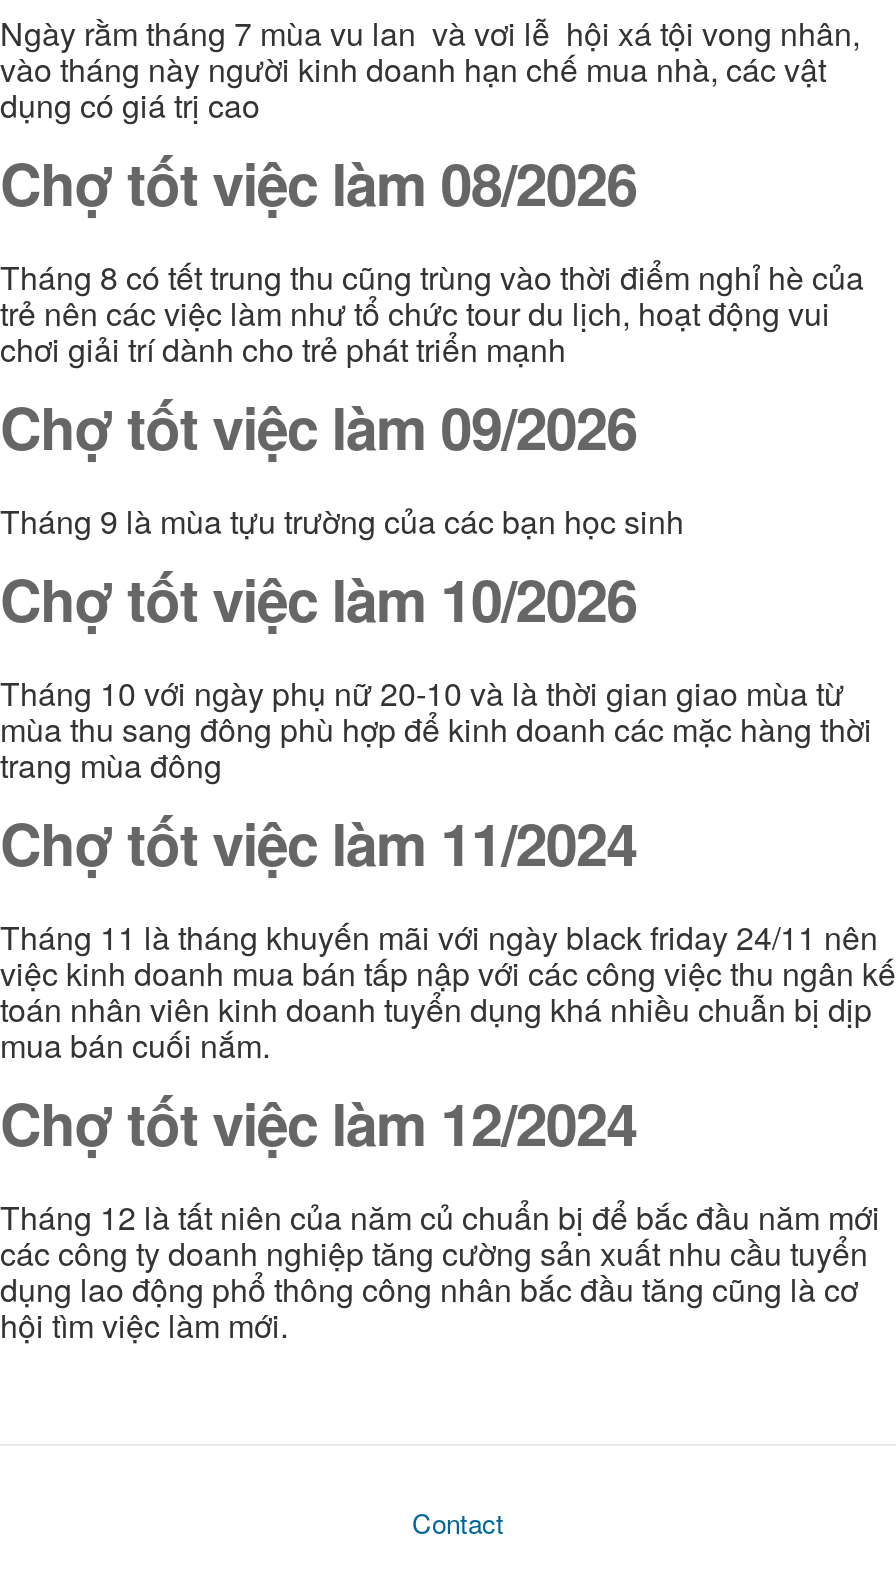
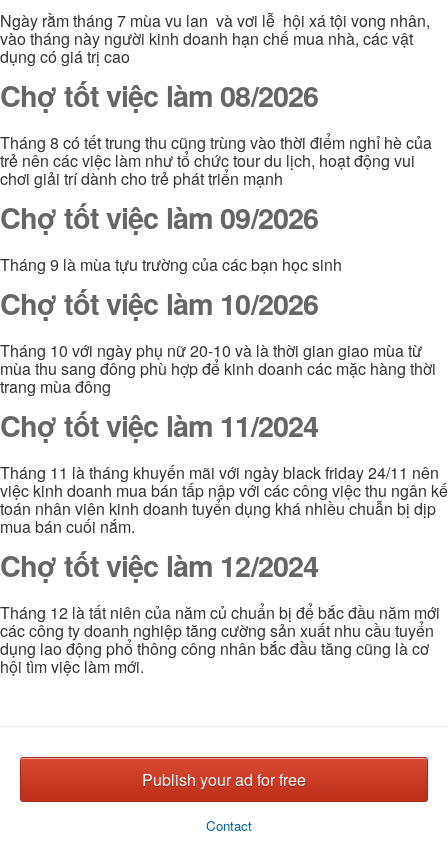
none -> [142,768,306,791] Publish your ad for free

